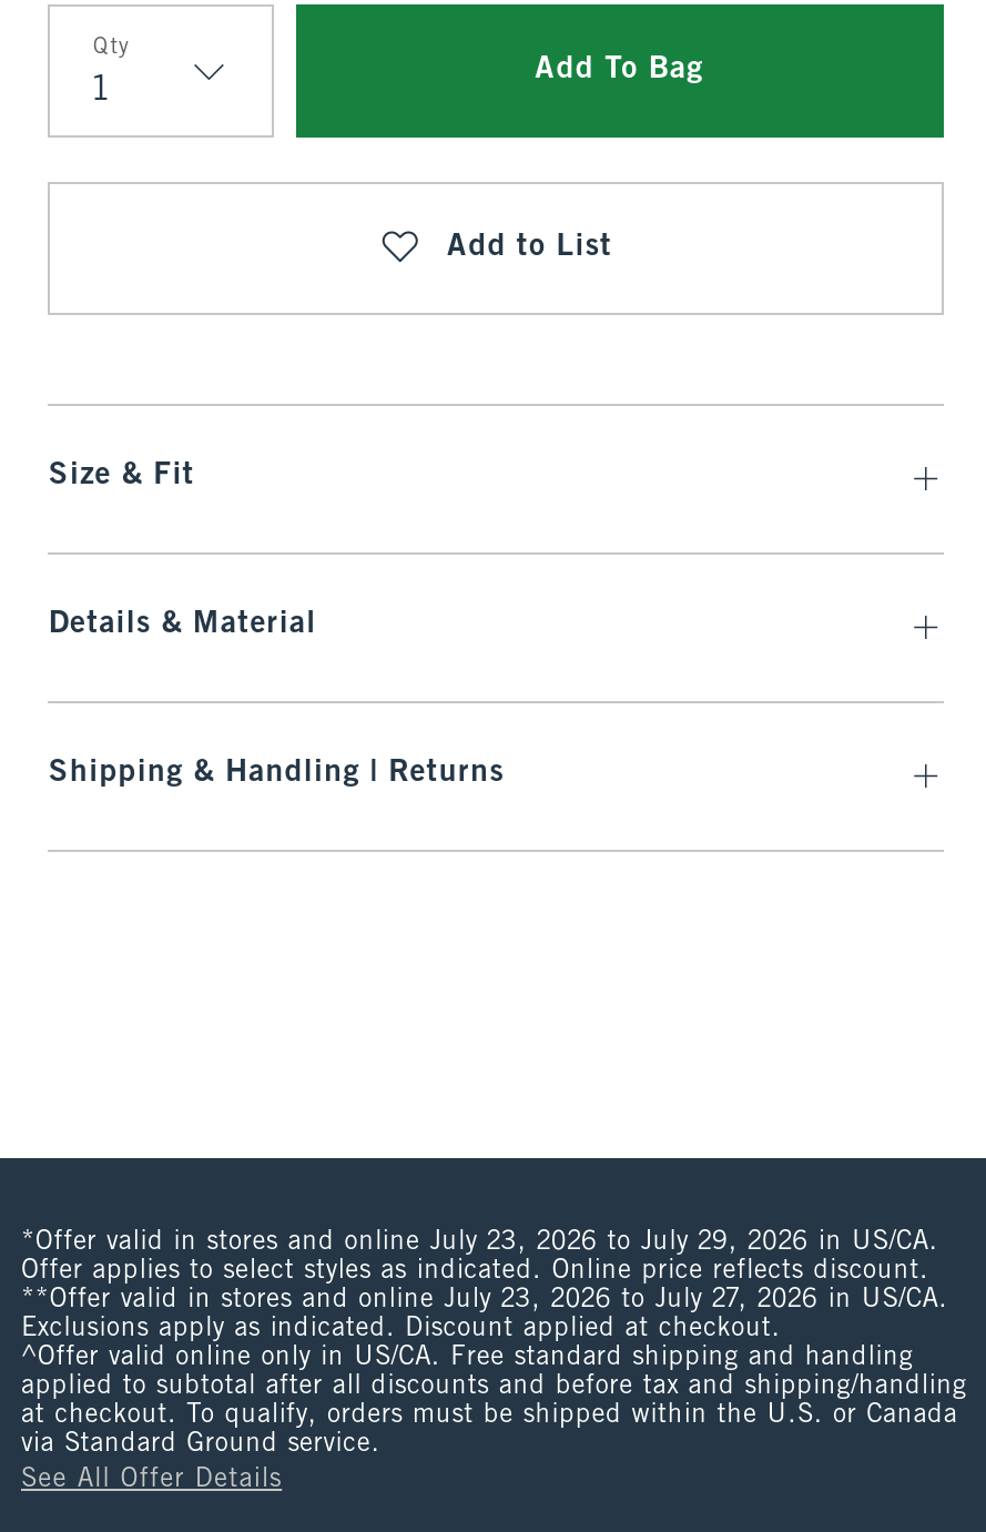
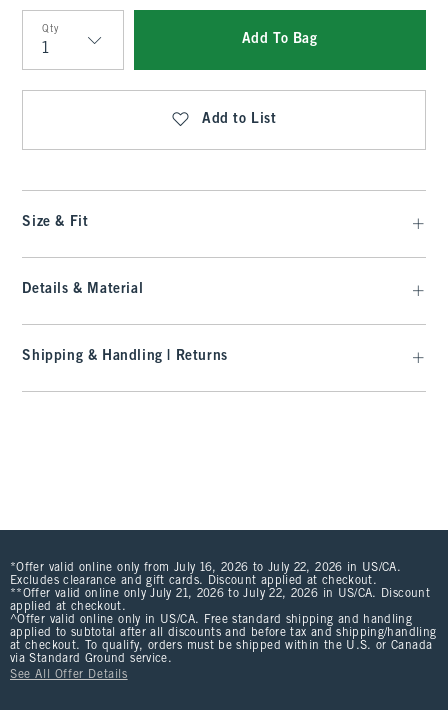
[21,1229,948,1342] *Offer valid in stores and online July 23, 2026 to July 29, 2026 in US/CA. | Offer applies to select styles as indicated. Online price reflects discount. | **Offer valid in stores and online July 23, 2026 to July 27, 2026 in US/CA. | Exclusions apply as indicated. Discount applied at checkout. -> [10,562,430,613] *Offer valid online only from July 16, 2026 to July 22, 2026 in US/CA. | Excludes clearance and gift cards. Discount applied at checkout. | **Offer valid online only July 21, 2026 to July 22, 2026 in US/CA. Discount | applied at checkout.

